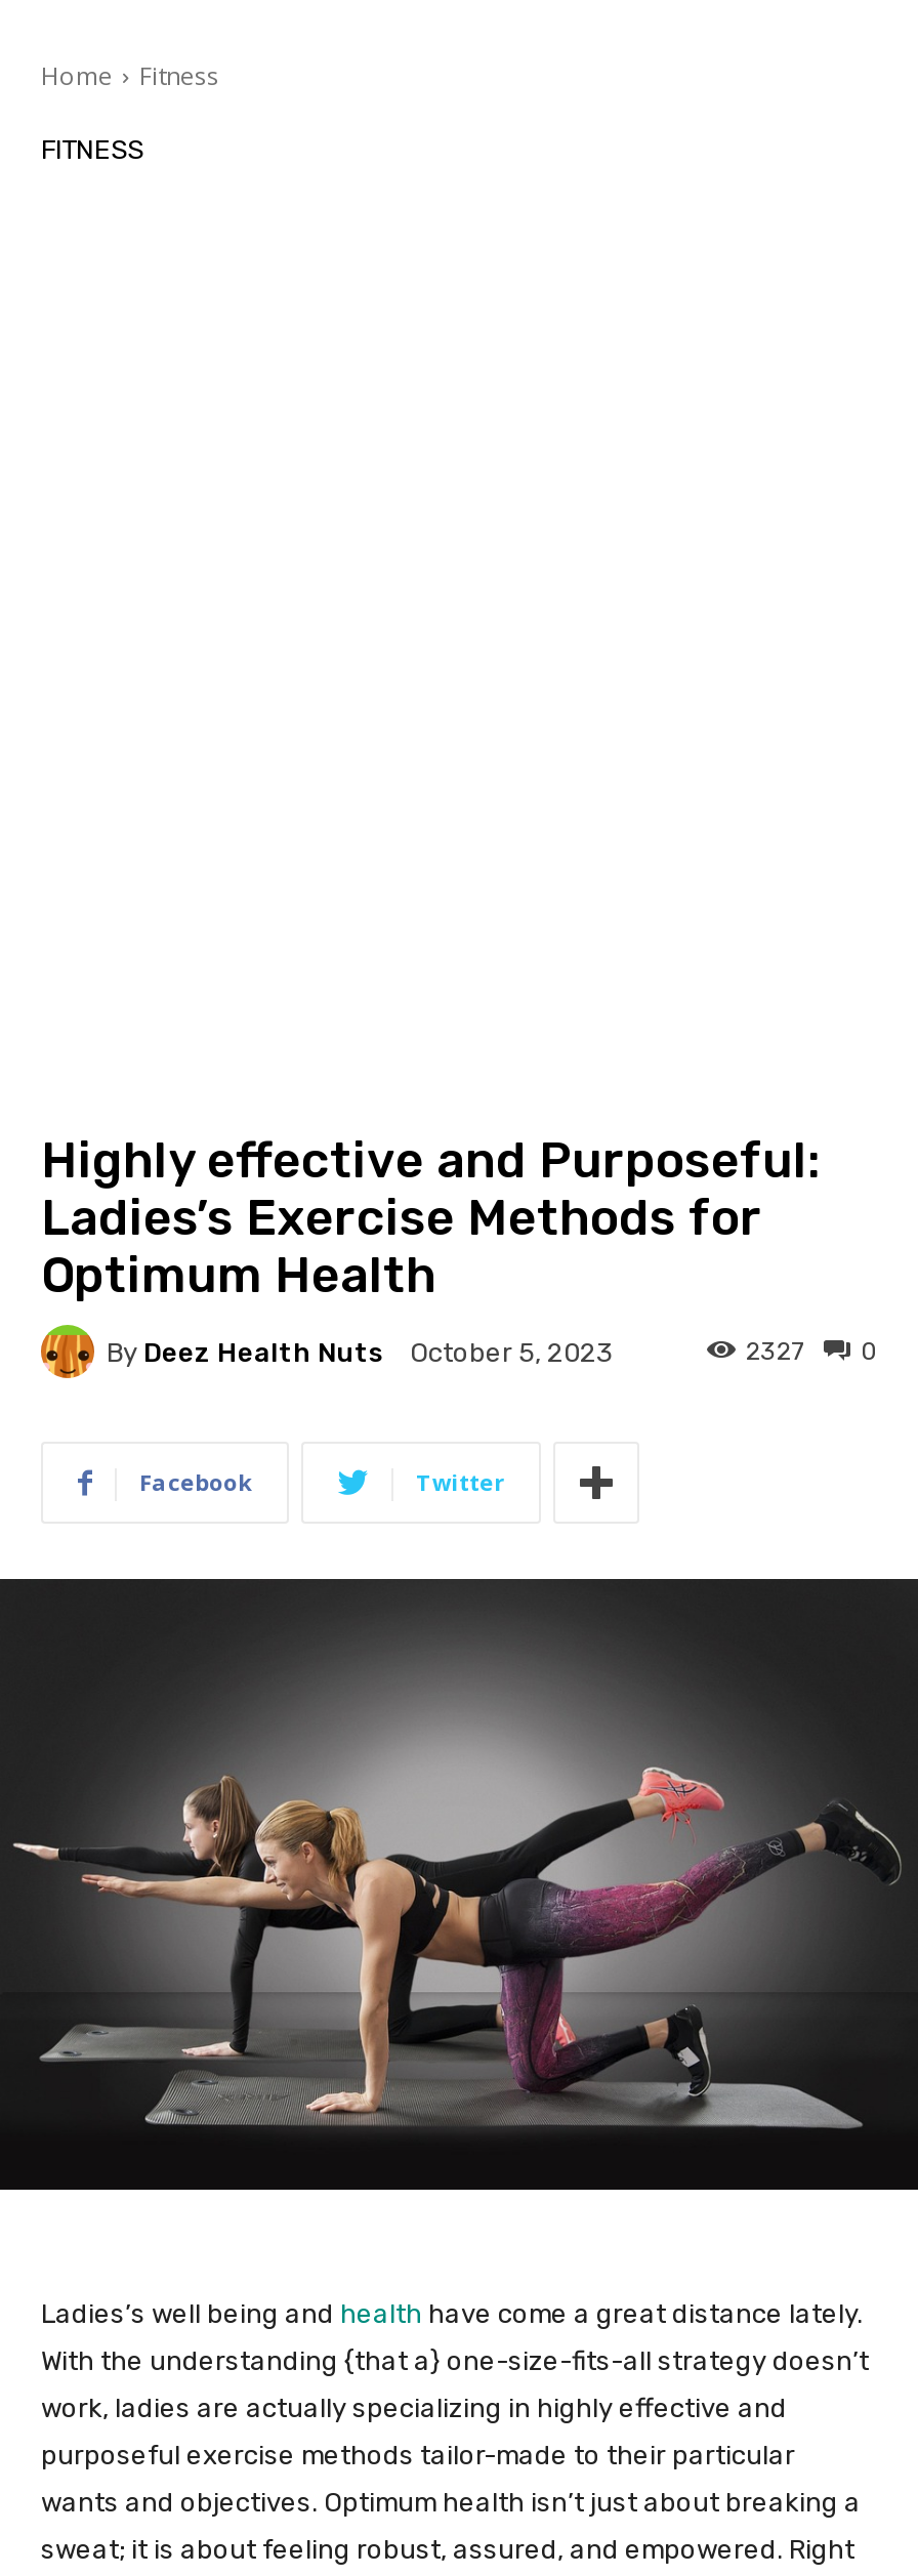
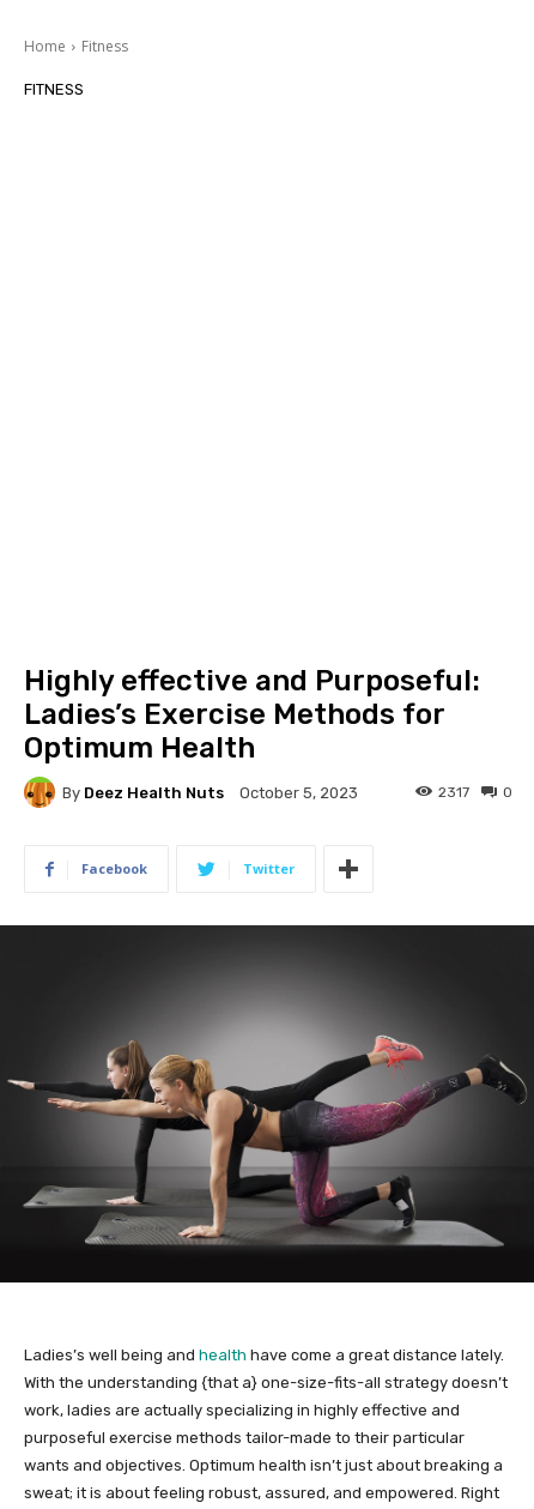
[746,1337,877,1366] 2327 0 -> [438,784,512,801] 2317 0

